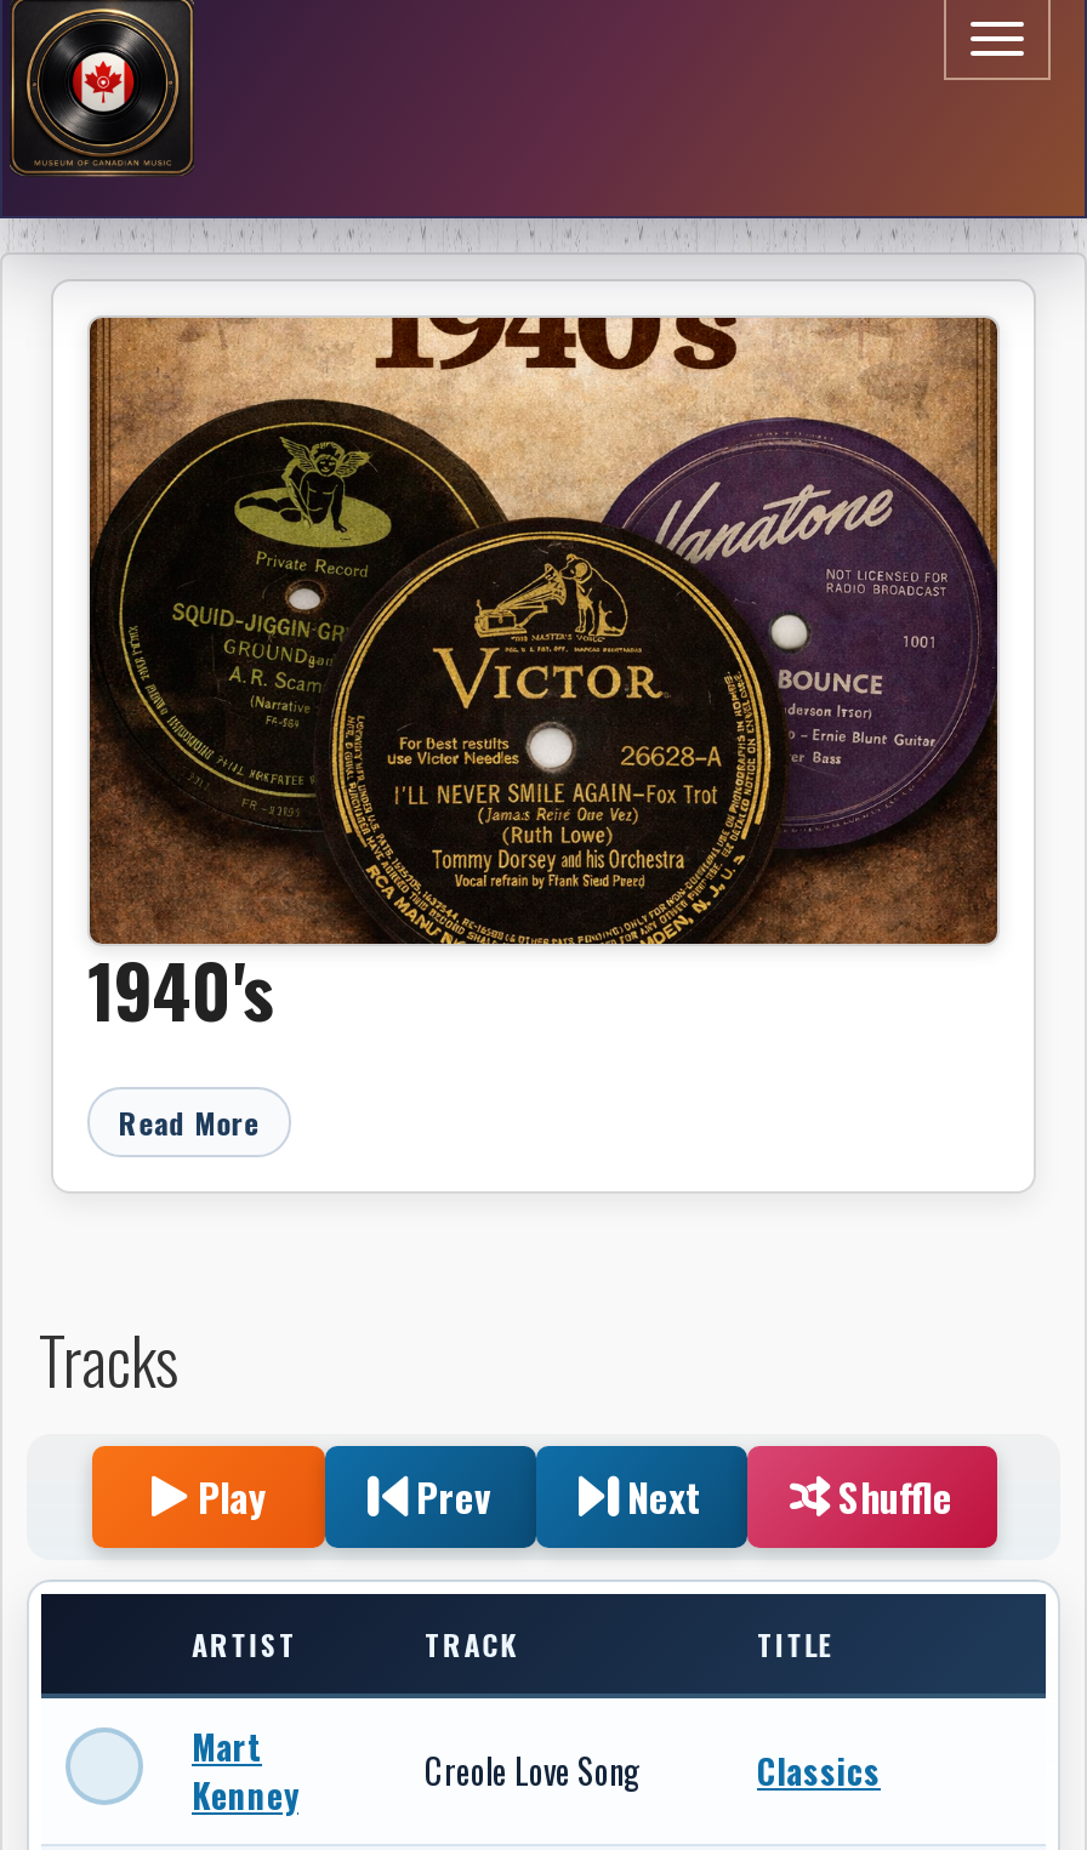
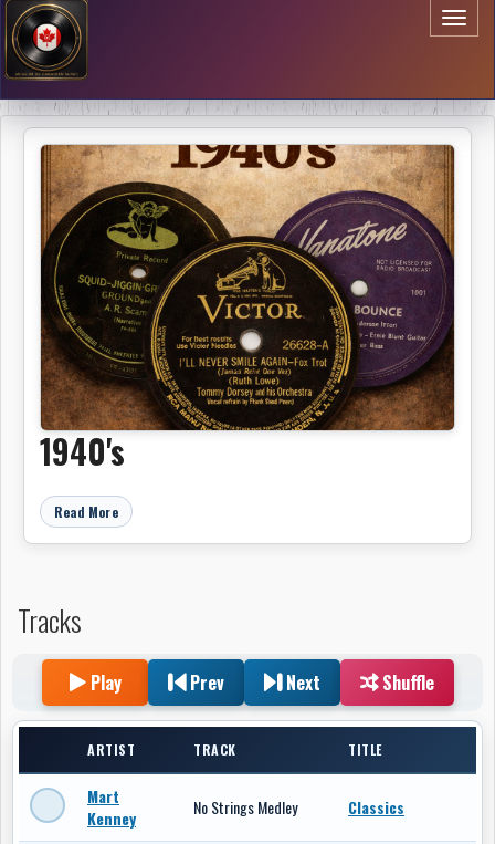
[425,1746,641,1797] Creole Love Song -> [193,796,297,819] No Strings Medley

